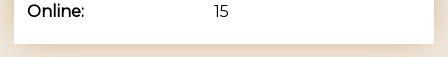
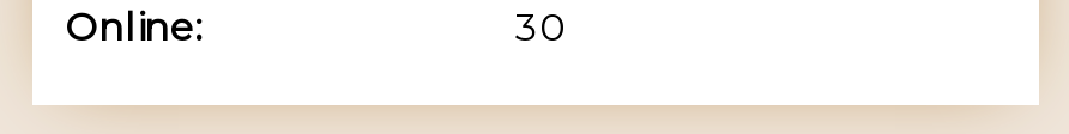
[214,2,229,21] 15 -> [515,6,566,51] 30

